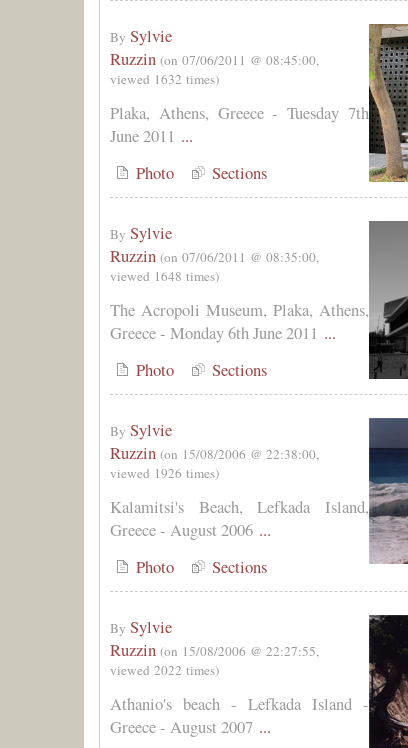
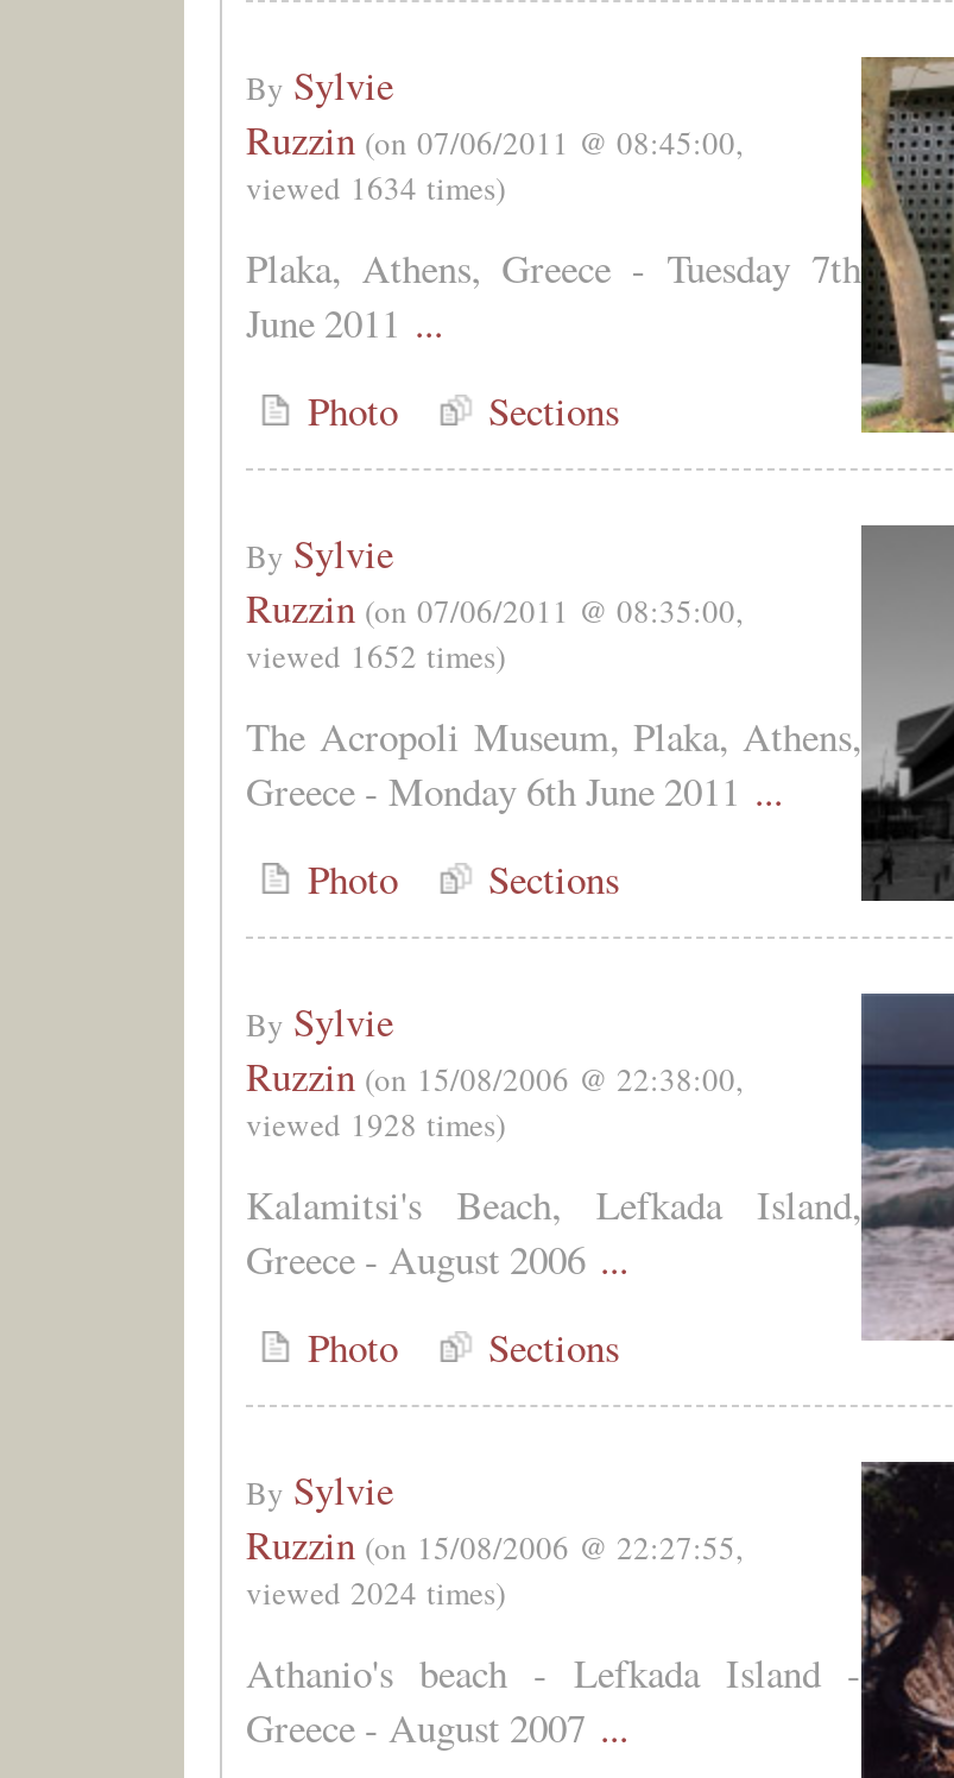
[110,70,219,88] viewed 1632 times) -> [246,167,505,209] viewed 1634 times)
[110,267,219,285] viewed 1648 times) -> [246,635,505,678] viewed 1652 times)
[110,464,219,482] viewed 1926 times) -> [246,1103,505,1146] viewed 1928 times)
[110,661,219,679] viewed 2022 times) -> [246,1571,505,1614] viewed 2024 times)

